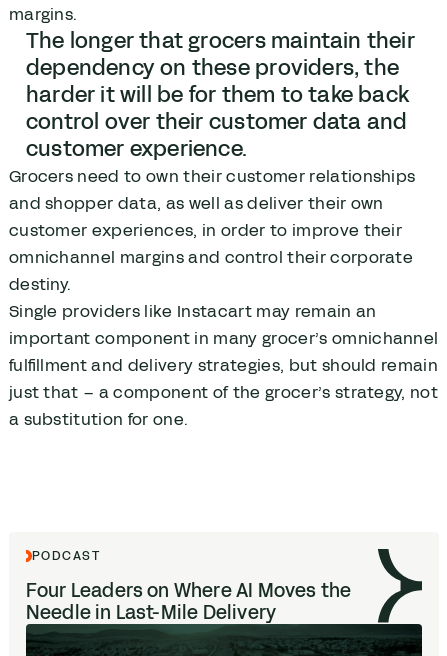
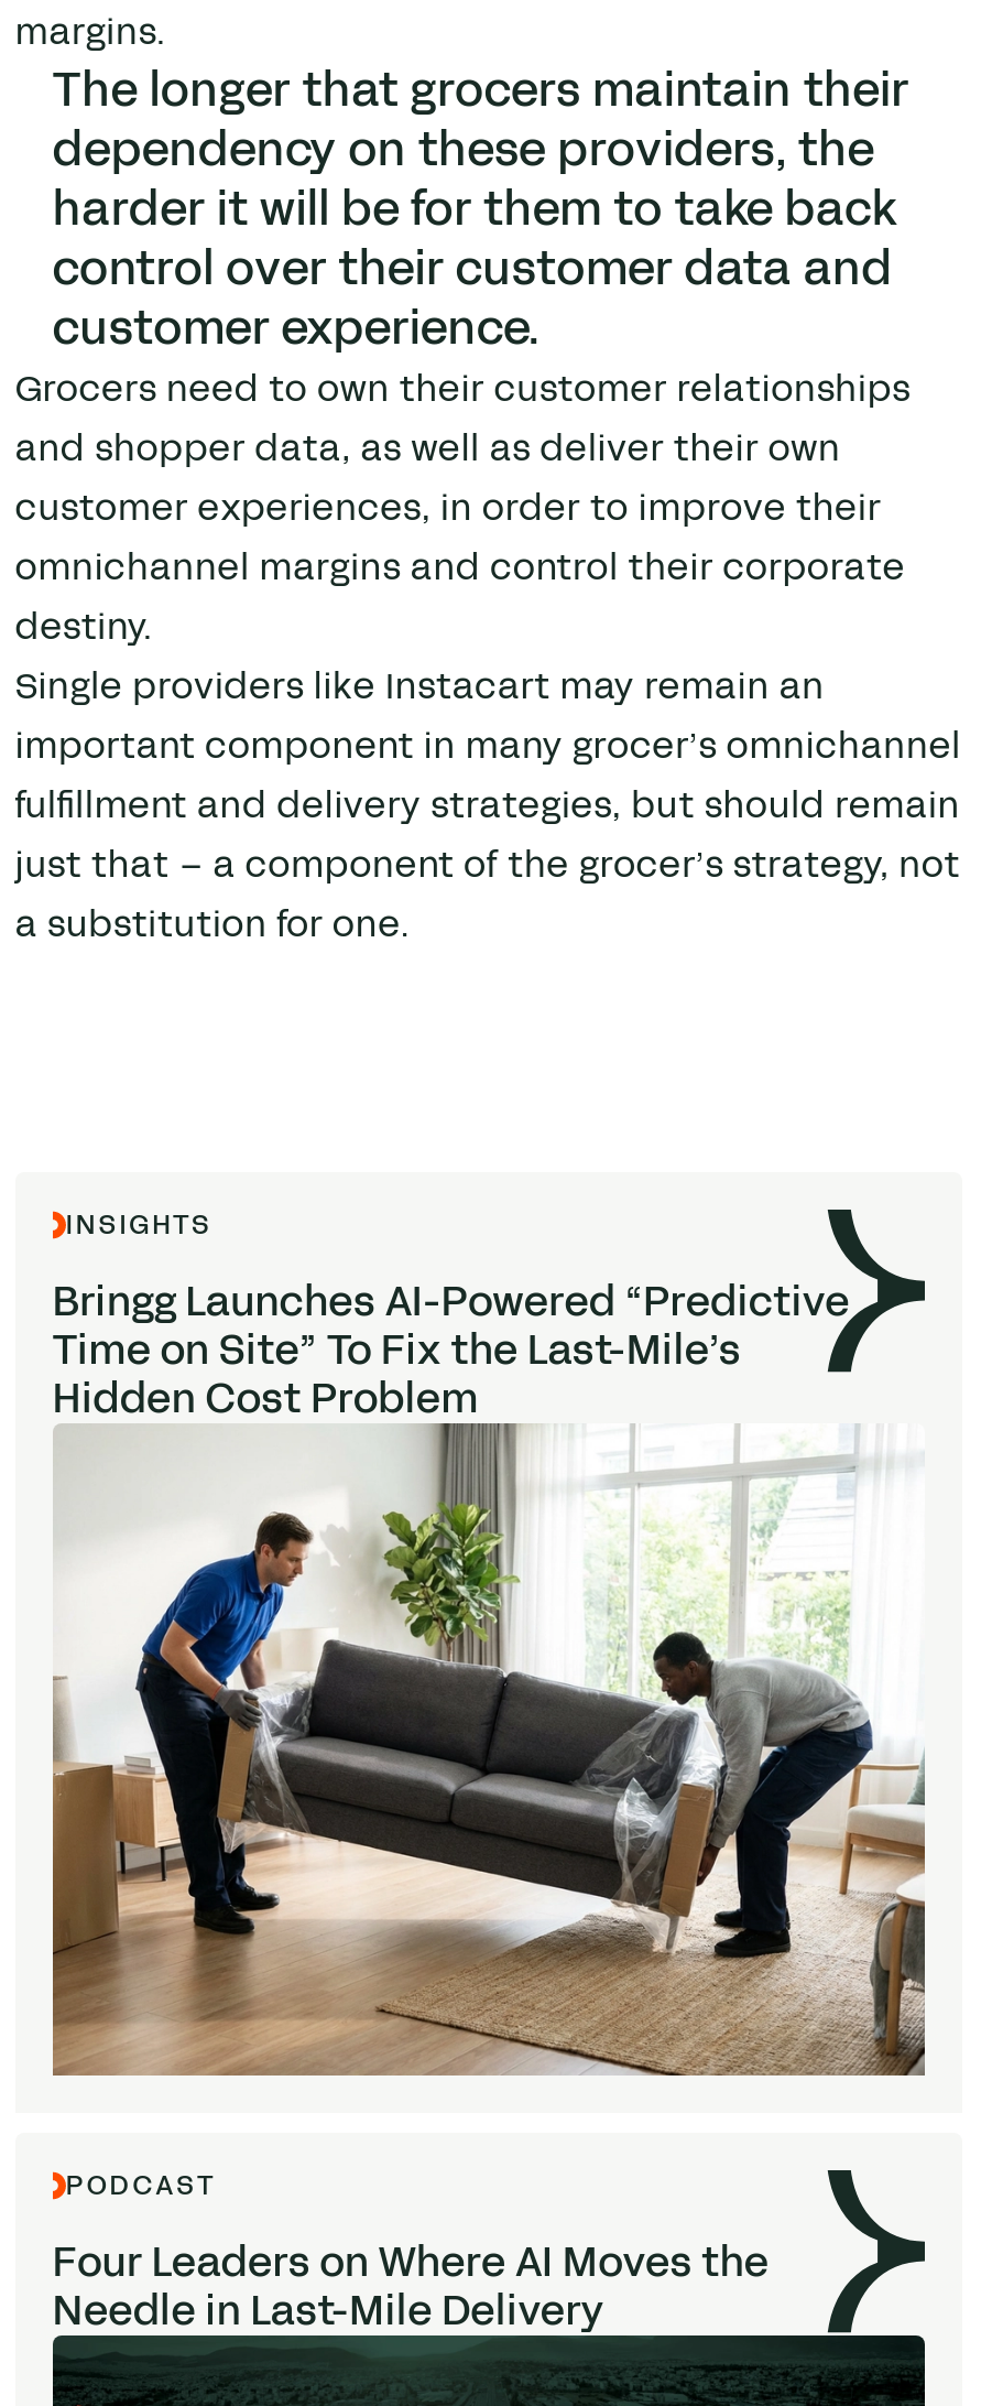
none -> [51,1207,927,2078] [image] | INSIGHTS | Bringg Launches AI-Powered “Predictive | Time on Site” To Fix the Last-Mile’s | Hidden Cost Problem

